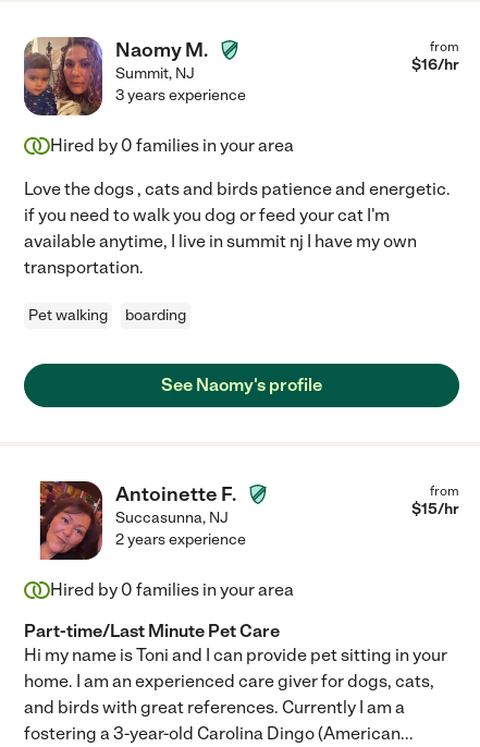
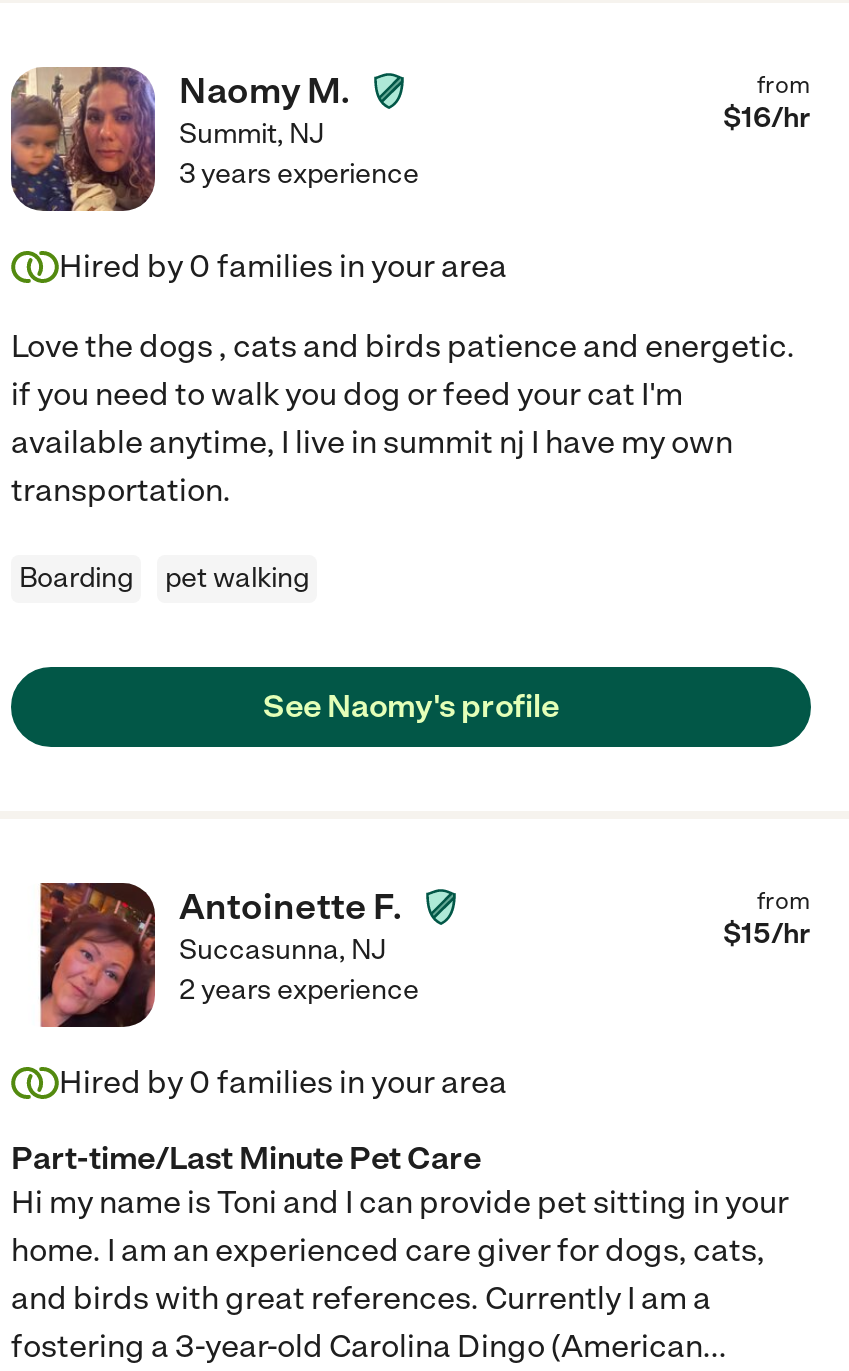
[28,305,186,324] Pet walking | boarding -> [19,560,309,594] Boarding | pet walking

